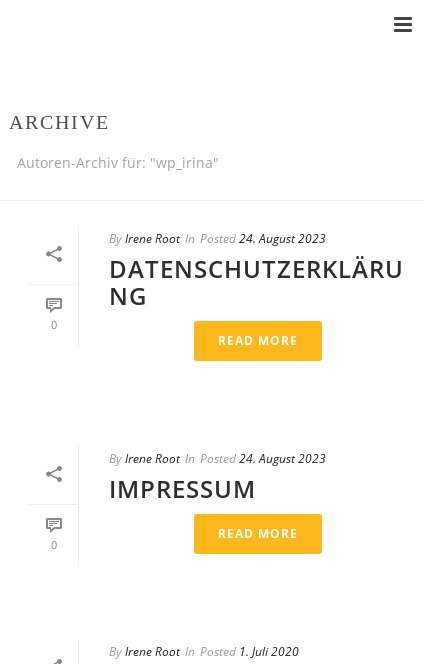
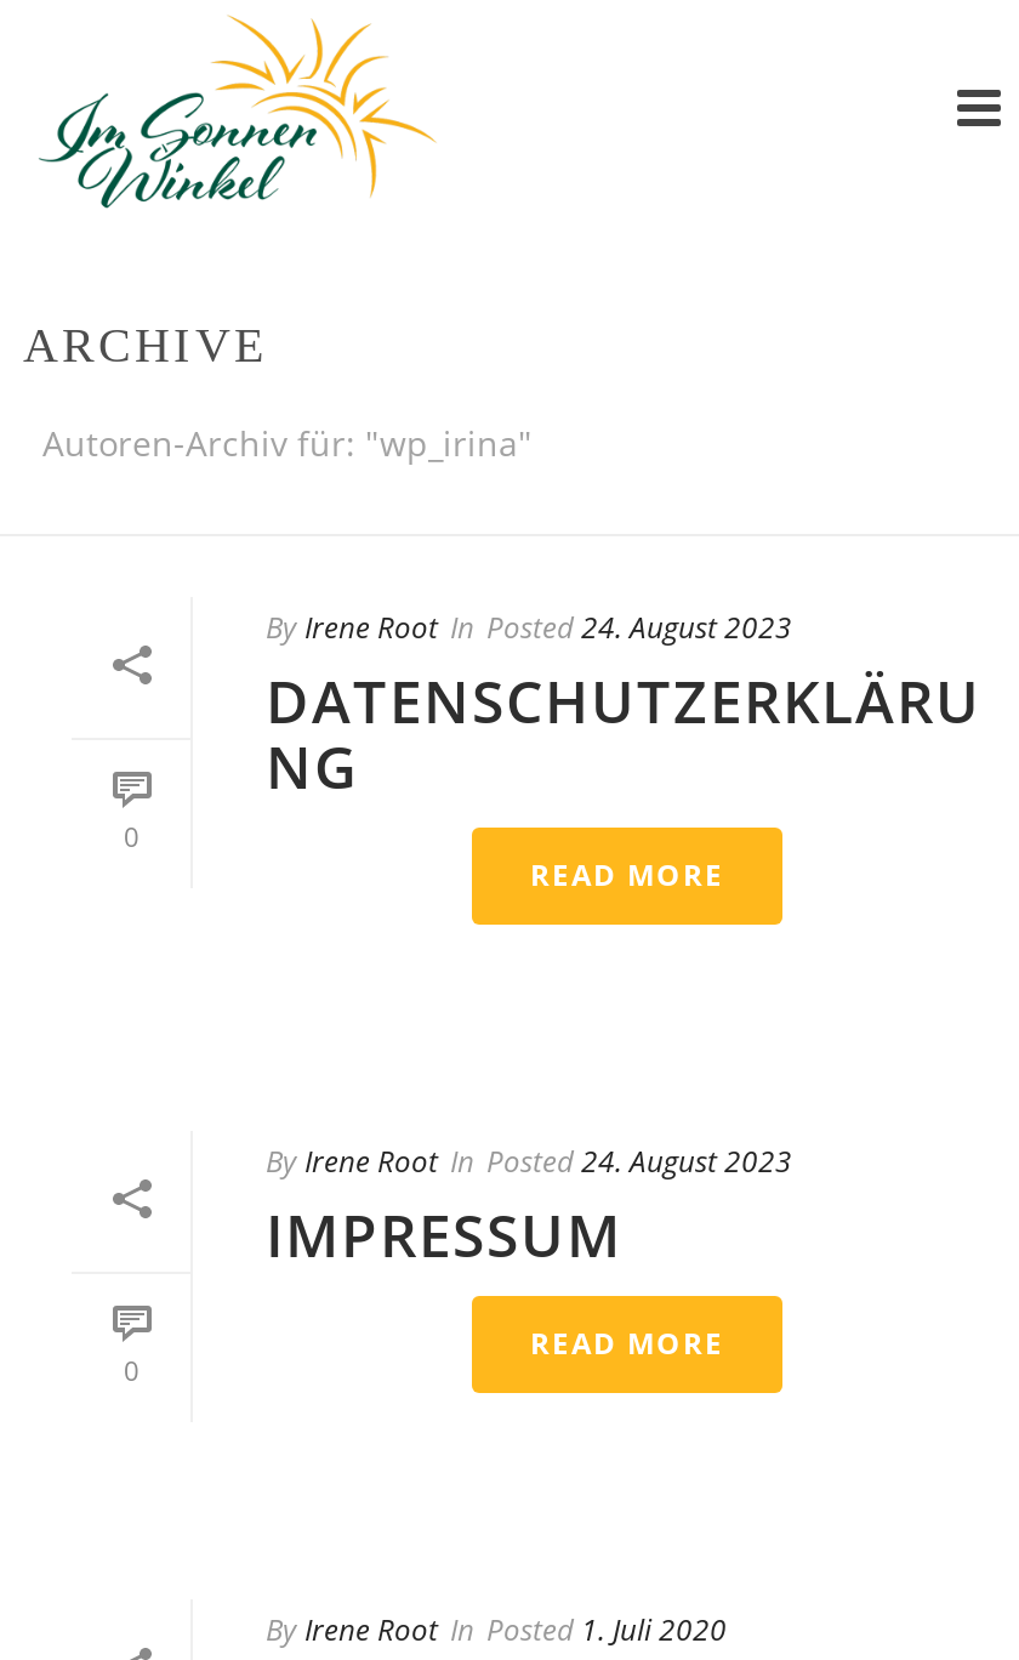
none -> [40,15,436,211] [image]

